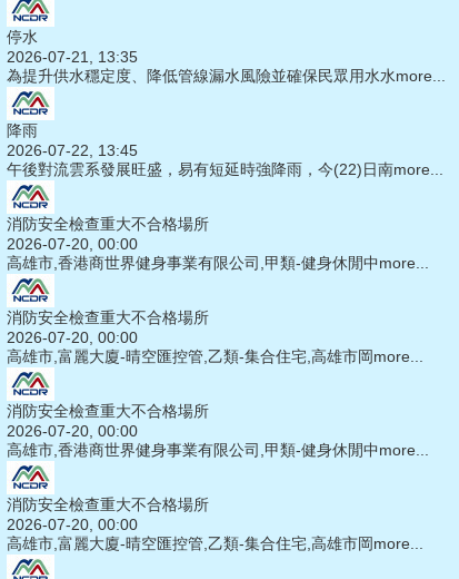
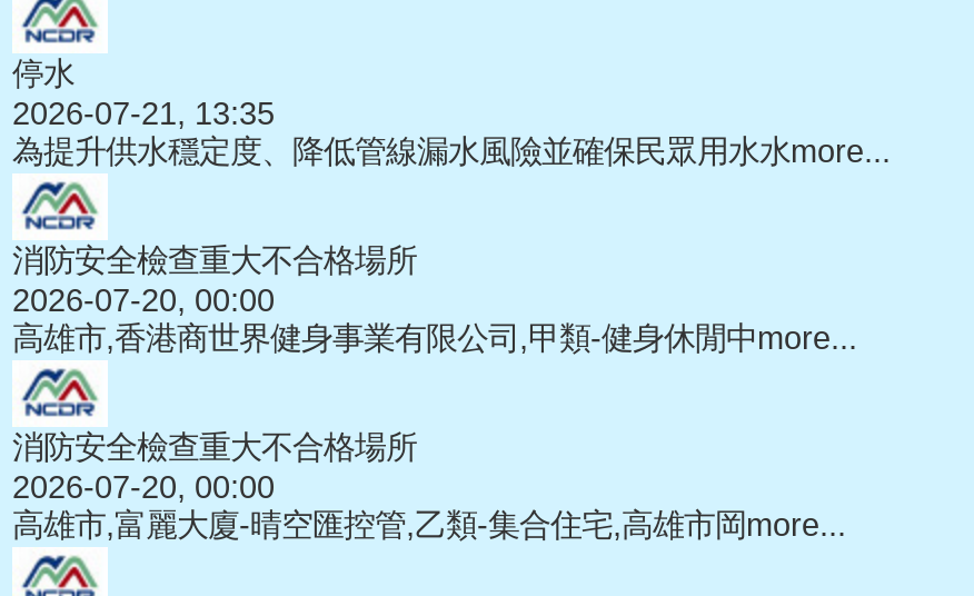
[7,122,443,366] 降雨 | 2026-07-22, 13:45 | 午後對流雲系發展旺盛，易有短延時強降雨，今(22)日南more... | 消防安全檢查重大不合格場所 | 2026-07-20, 00:00 | 高雄市,香港商世界健身事業有限公司,甲類-健身休閒中more... | 消防安全檢查重大不合格場所 | 2026-07-20, 00:00 | 高雄市,富麗大廈-晴空匯控管,乙類-集合住宅,高雄市岡more... -> none

